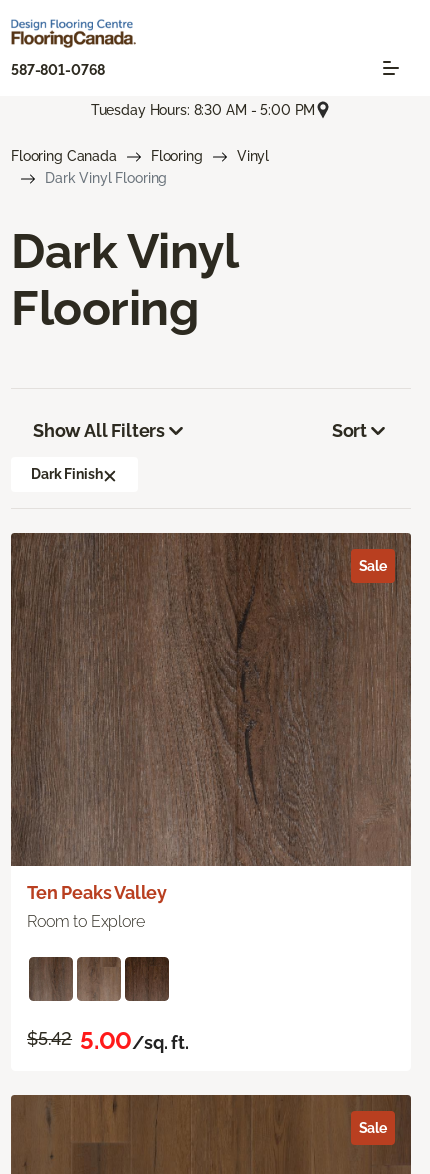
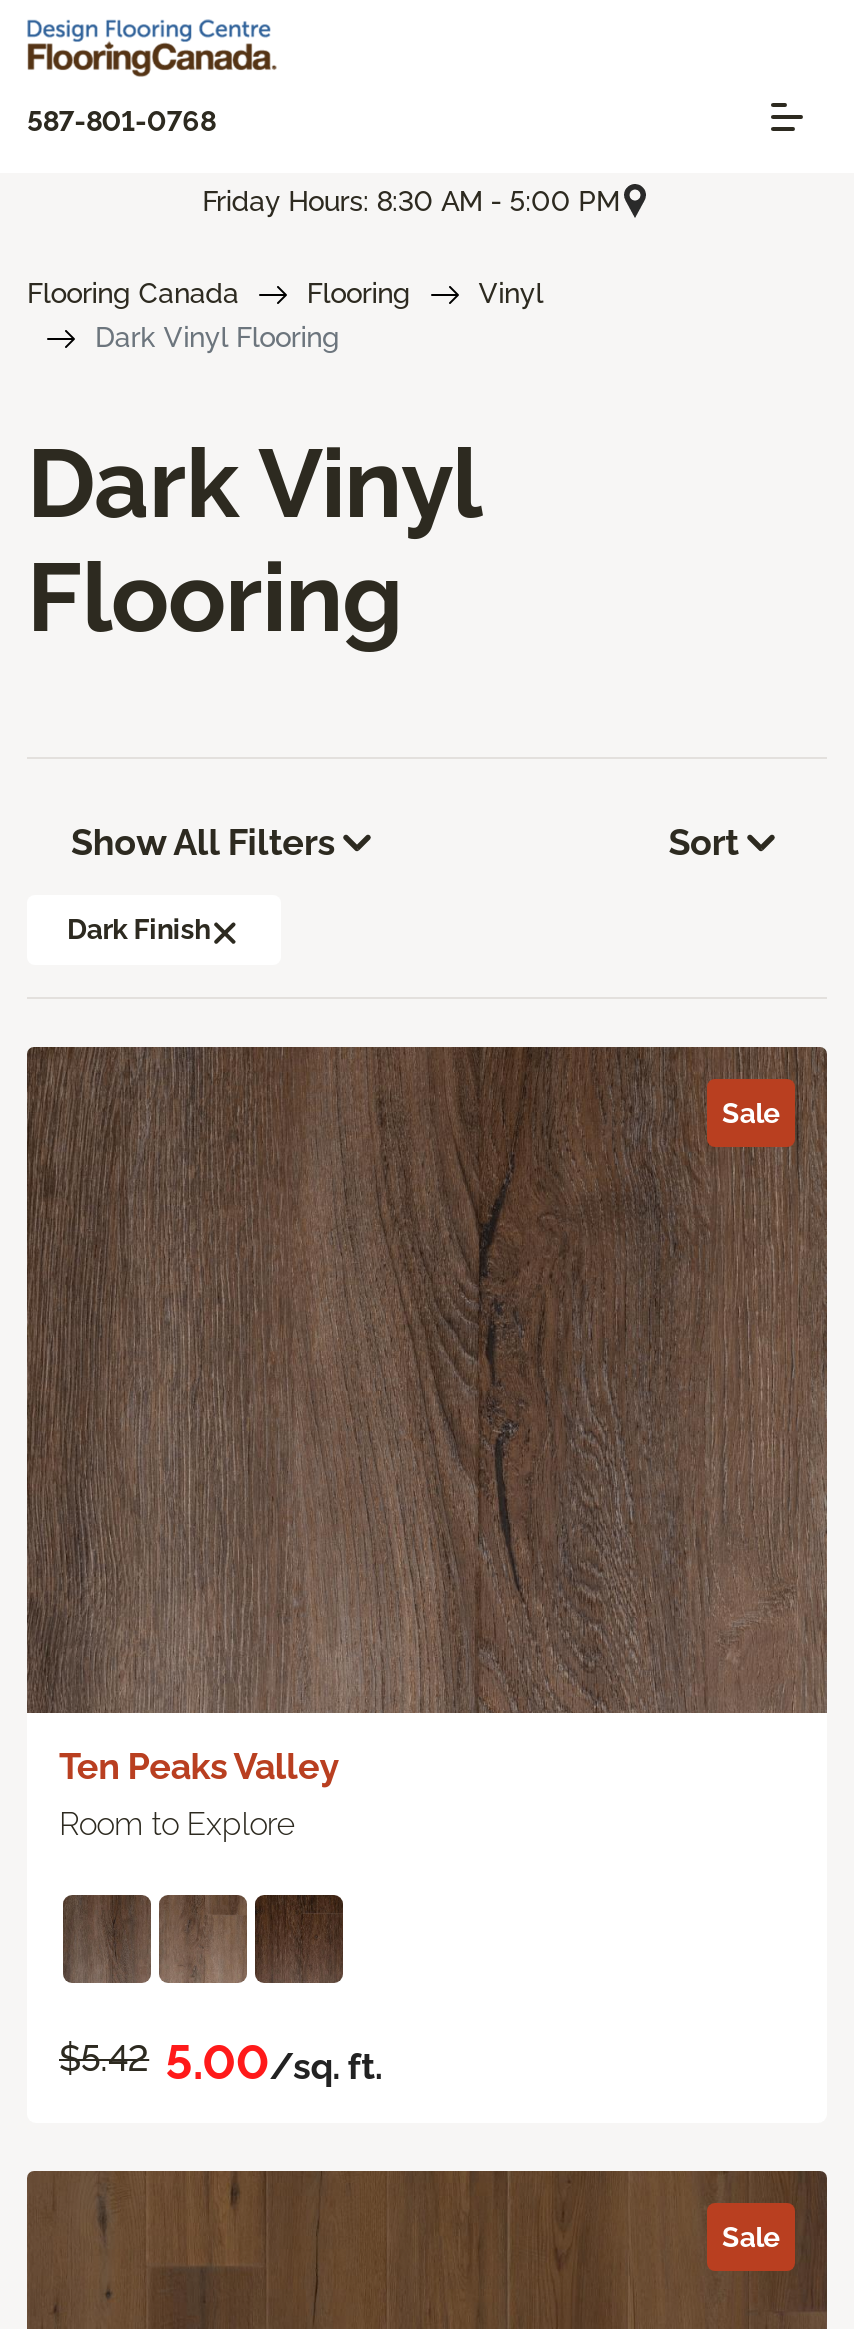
[91,102,315,118] Tuesday Hours: 8:30 AM - 5:00 PM -> [202,184,620,216] Friday Hours: 8:30 AM - 5:00 PM

